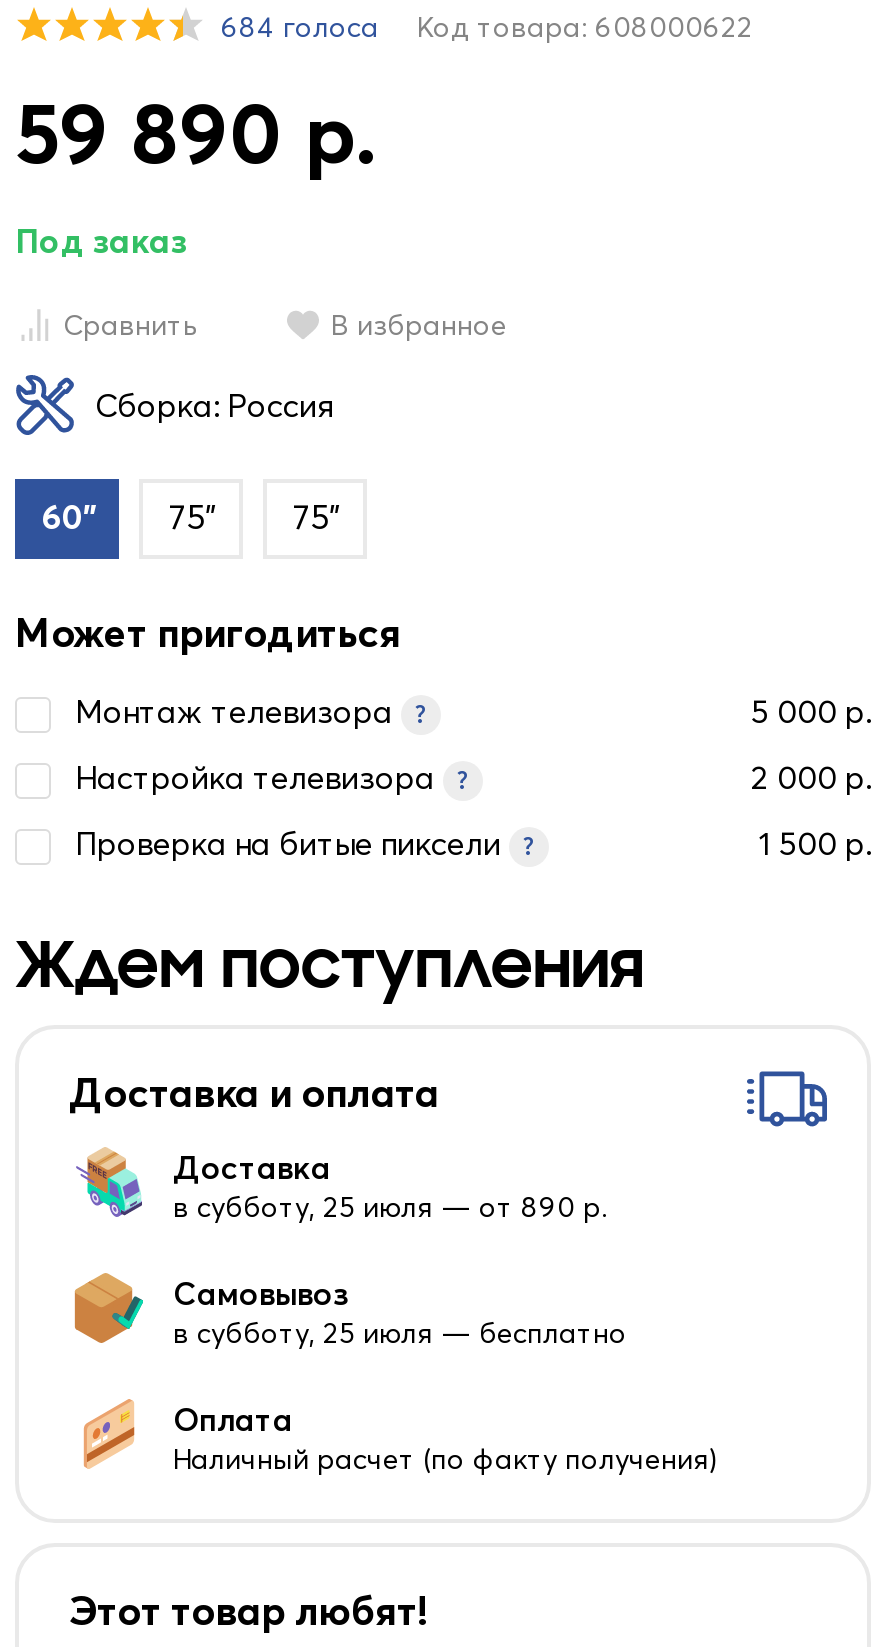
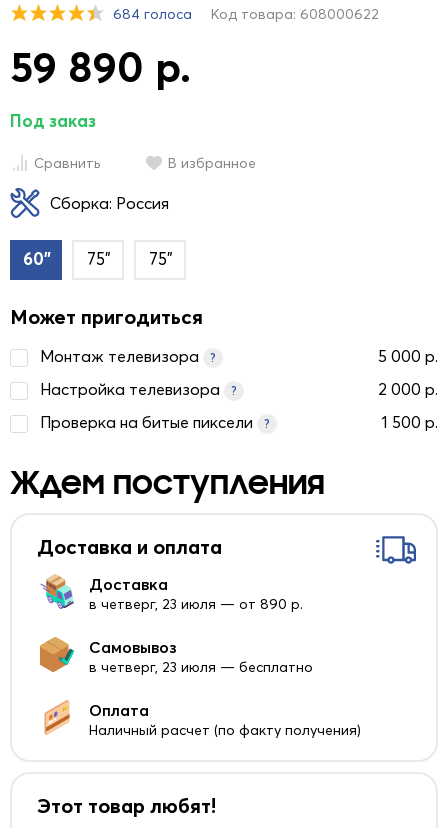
[173,1189,607,1225] в субботу, 25 июля — от 890 р. -> [89,595,303,613] в четверг, 23 июля — от 890 р.
[173,1315,627,1351] в субботу, 25 июля — бесплатно -> [89,658,313,676] в четверг, 23 июля — бесплатно

